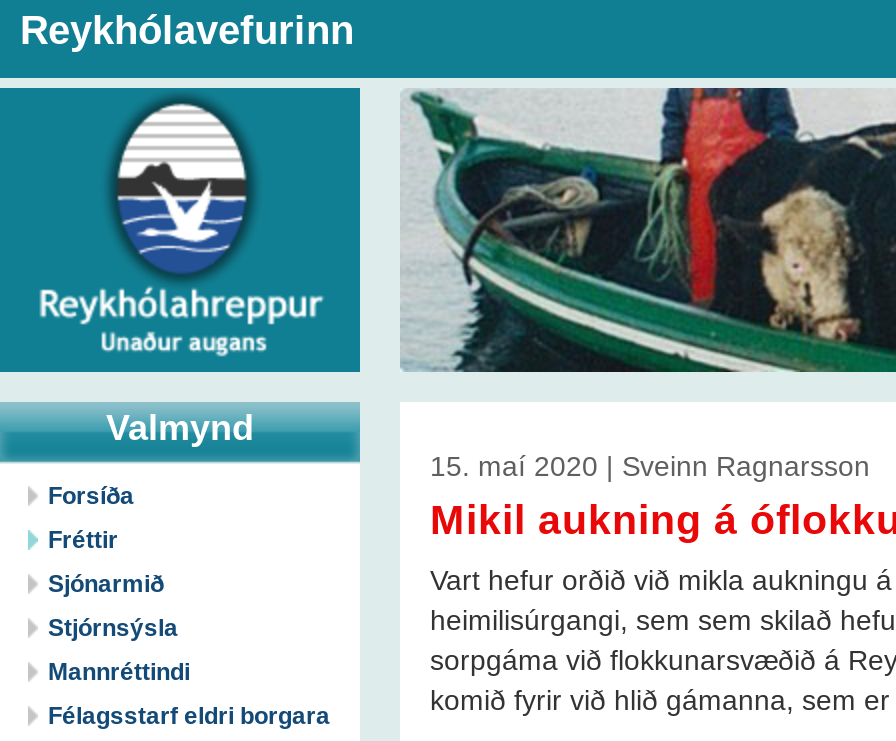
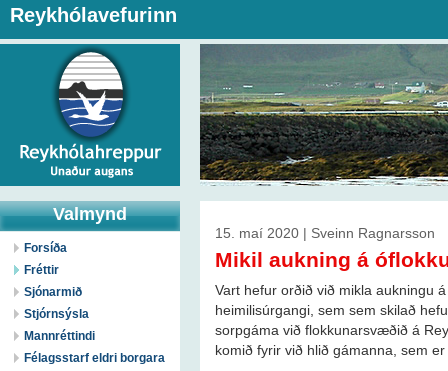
[400,88,890,374] [image] -> [199,43,445,186] [image]

